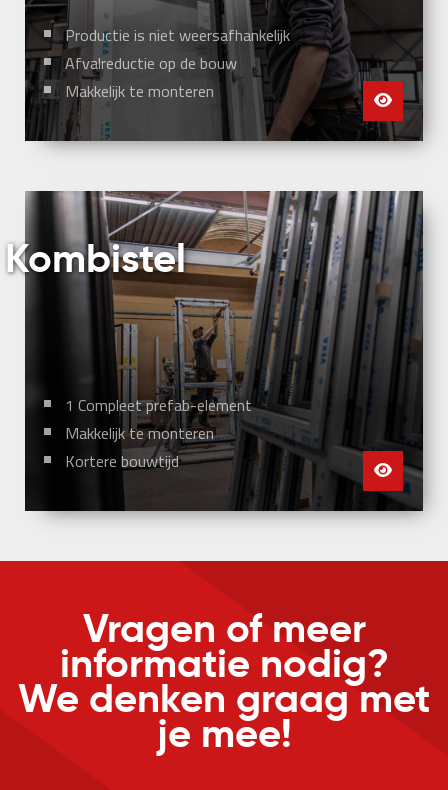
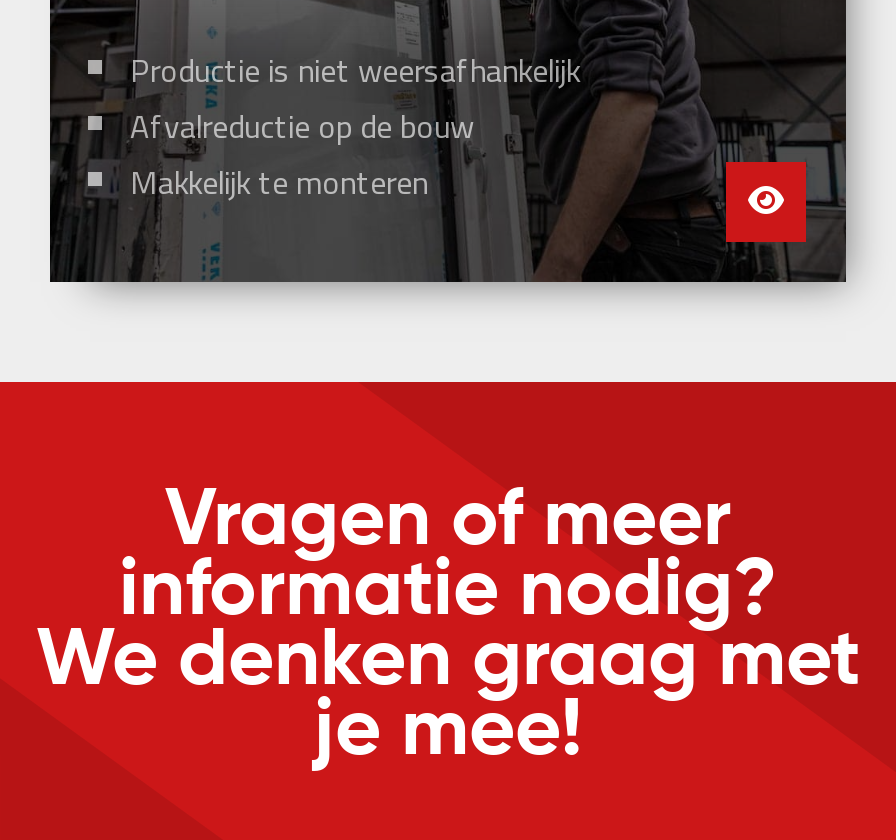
[5,190,429,510] [image] | Kombistel | 1 Compleet prefab-element | Makkelijk te monteren | Kortere bouwtijd -> none

